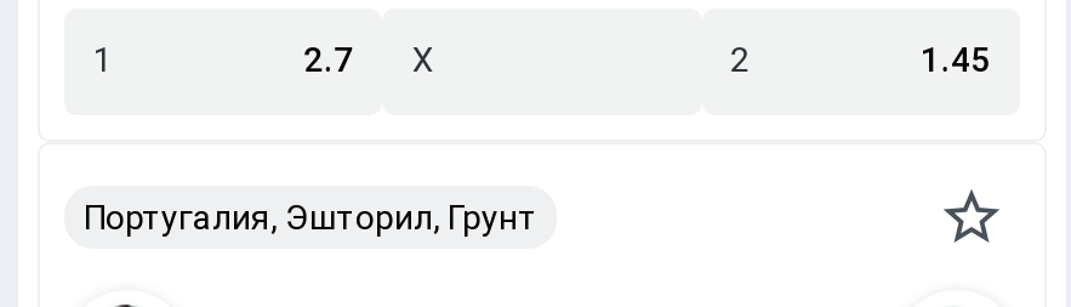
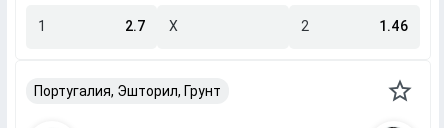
[921,40,991,79] 1.45 -> [379,18,408,34] 1.46

